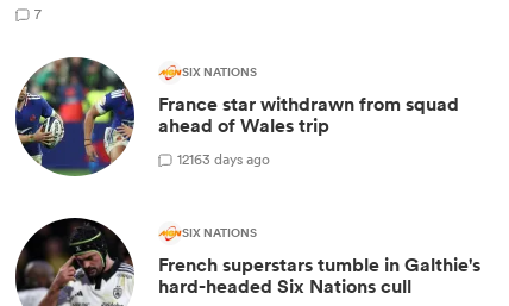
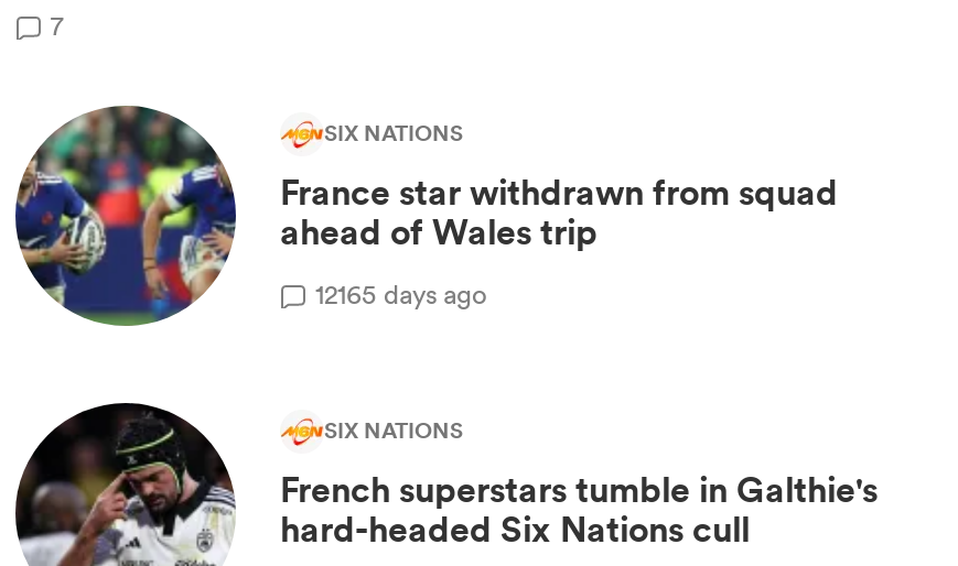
[177,148,270,169] 12163 days ago -> [315,274,487,312] 12165 days ago

